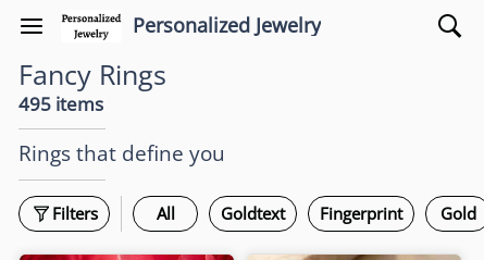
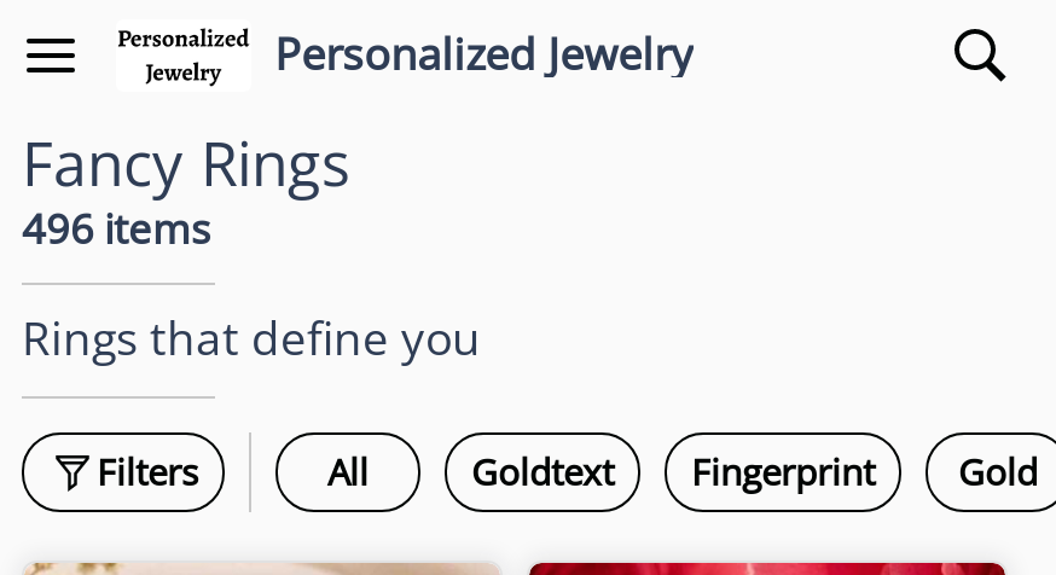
[18,91,103,116] 495 items -> [22,201,210,256] 496 items

